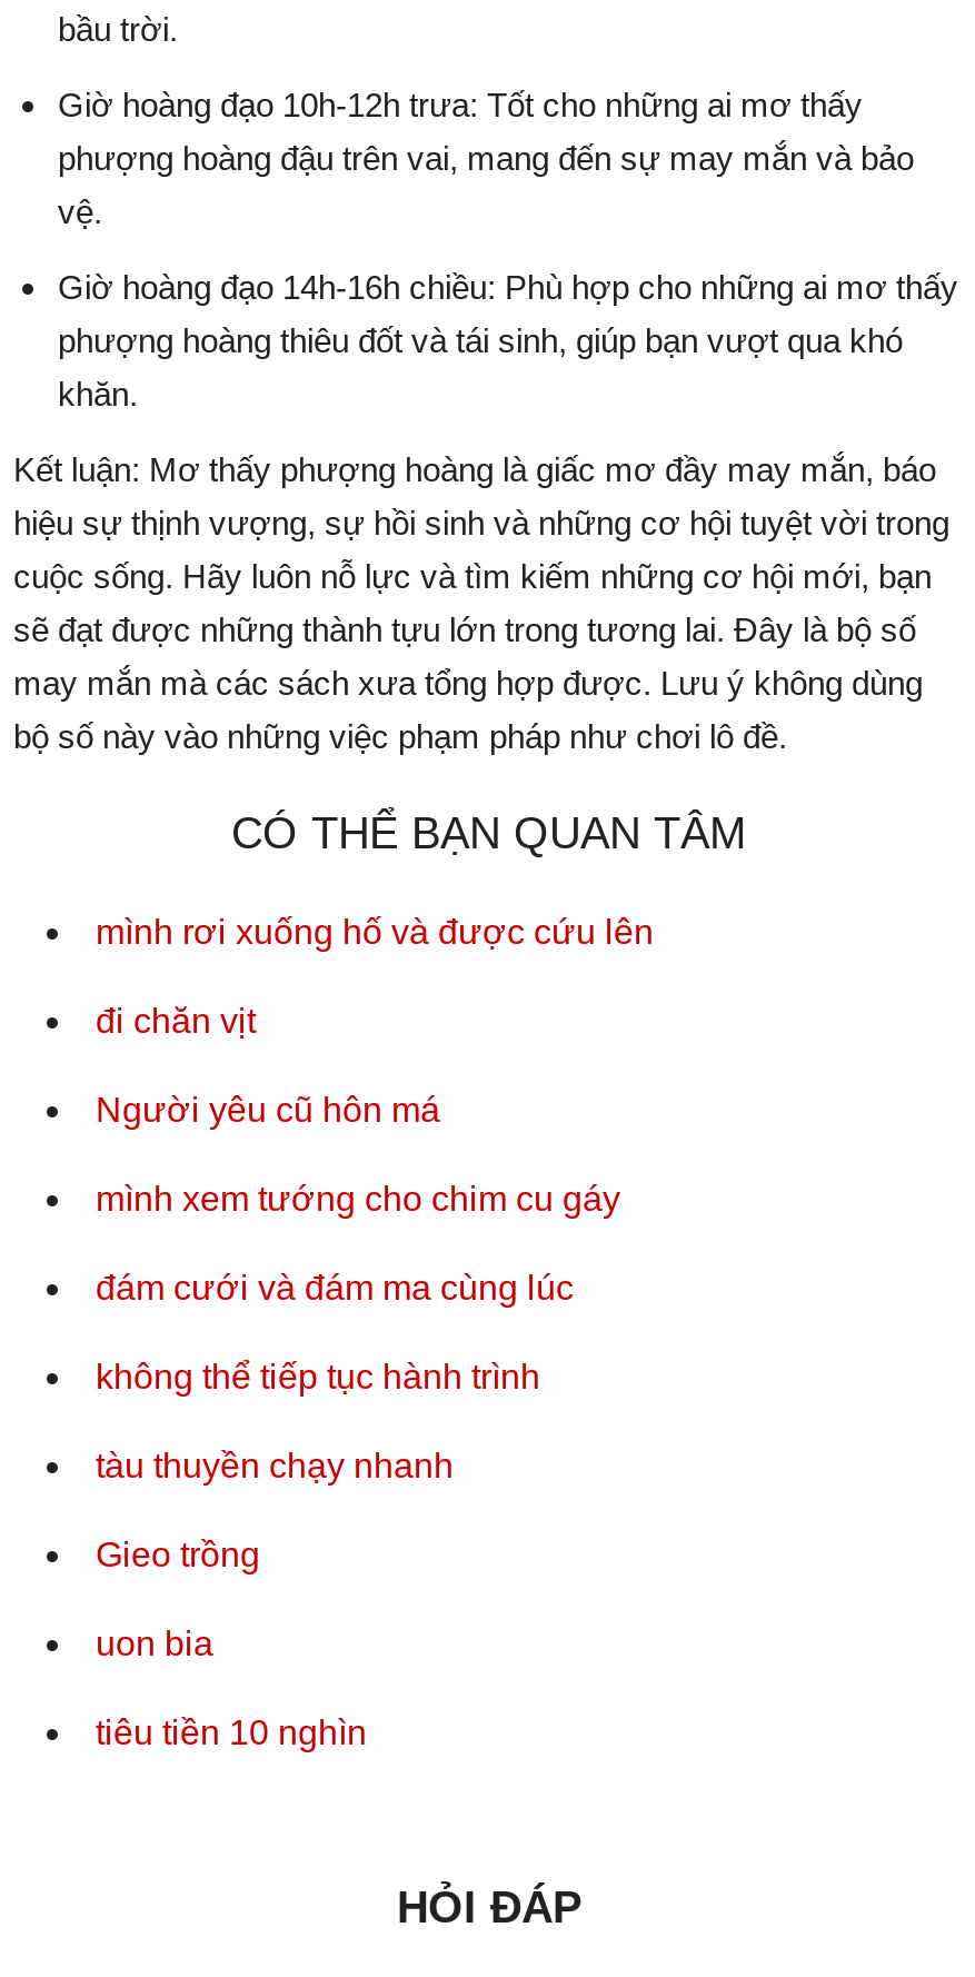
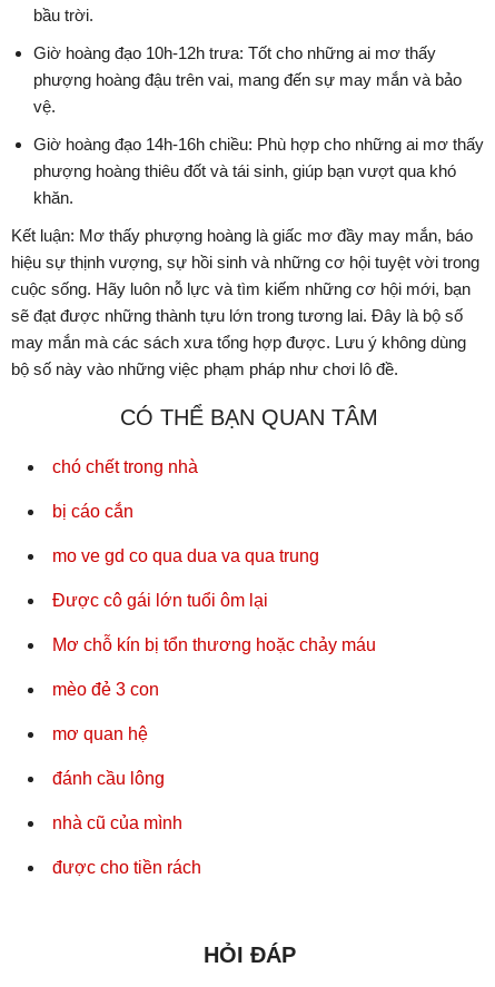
[96,914,654,951] mình rơi xuống hố và được cứu lên -> [52,458,198,477] chó chết trong nhà
[96,1003,256,1040] đi chăn vịt -> [52,502,133,521] bị cáo cắn
[96,1091,440,1129] Người yêu cũ hôn má -> [52,547,319,566] mo ve gd co qua dua va qua trung
[96,1180,620,1218] mình xem tướng cho chim cu gáy -> [52,591,268,610] Được cô gái lớn tuổi ôm lại
[96,1269,574,1307] đám cưới và đám ma cùng lúc -> [52,636,376,655] Mơ chỗ kín bị tổn thương hoặc chảy máu
[96,1358,540,1396] không thể tiếp tục hành trình -> [52,680,159,699] mèo đẻ 3 con
[96,1447,454,1485] tàu thuyền chạy nhanh -> [52,725,148,744] mơ quan hệ
[96,1536,260,1574] Gieo trồng -> [52,769,165,788] đánh cầu lông
[96,1625,213,1663] uon bia -> [52,814,182,833] nhà cũ của mình
[96,1714,367,1752] tiêu tiền 10 nghìn -> [52,858,201,877] được cho tiền rách

